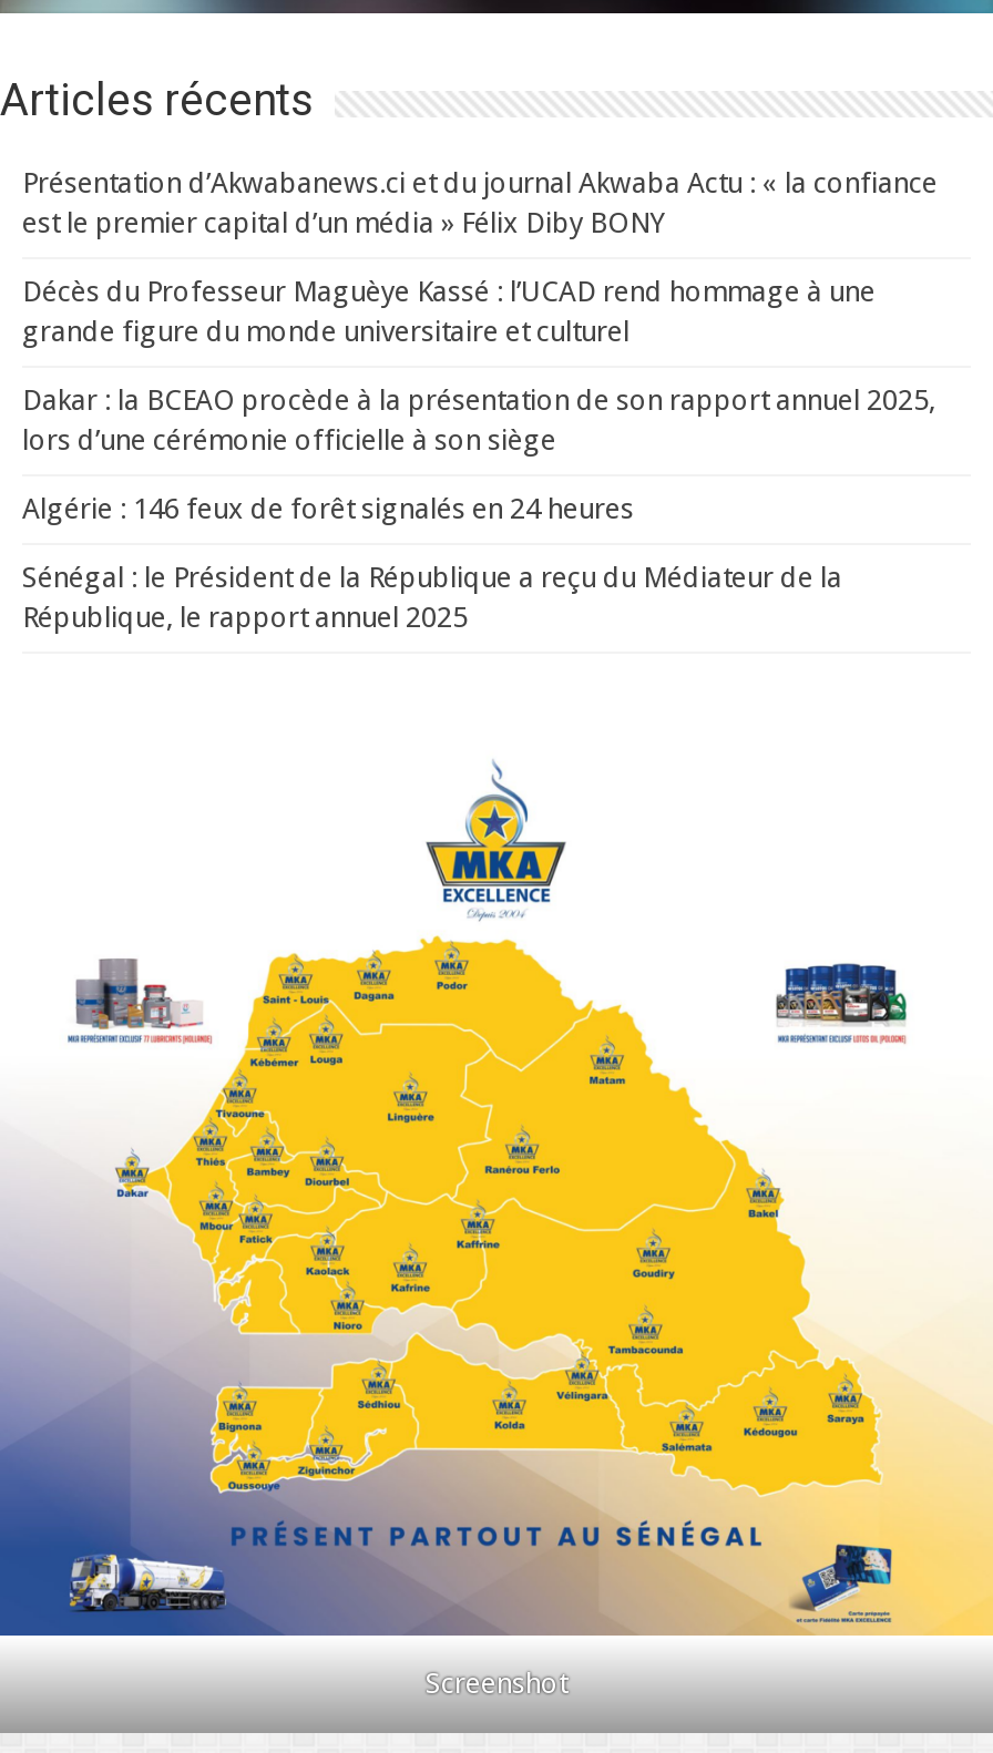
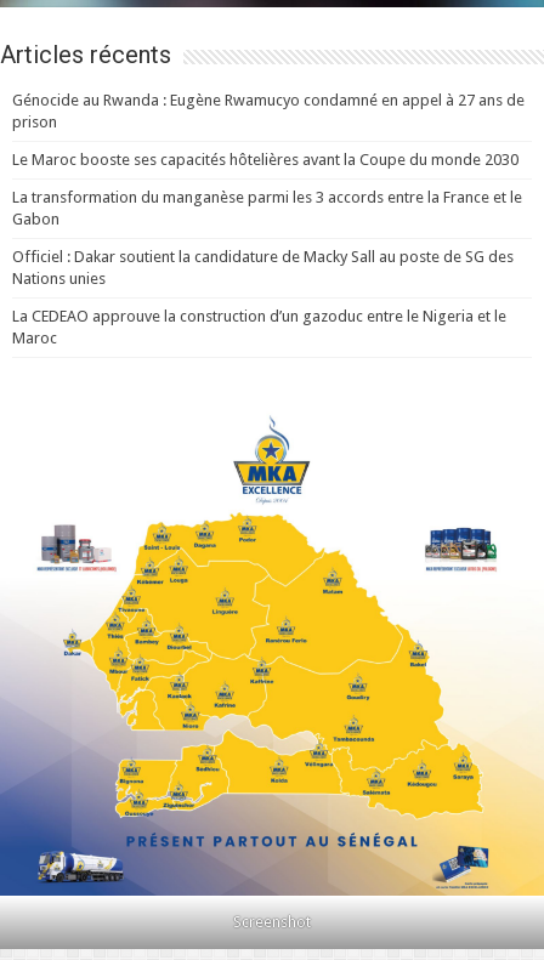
[22,167,938,240] Présentation d’Akwabanews.ci et du journal Akwaba Actu : « la confiance | est le premier capital d’un média » Félix Diby BONY -> [12,92,525,132] Génocide au Rwanda : Eugène Rwamucyo condamné en appel à 27 ans de | prison
[22,276,876,349] Décès du Professeur Maguèye Kassé : l’UCAD rend hommage à une | grande figure du monde universitaire et culturel -> [12,151,518,169] Le Maroc booste ses capacités hôtelières avant la Coupe du monde 2030
[22,384,935,457] Dakar : la BCEAO procède à la présentation de son rapport annuel 2025, | lors d’une cérémonie officielle à son siège -> [12,189,522,229] La transformation du manganèse parmi les 3 accords entre la France et le | Gabon
[22,493,634,526] Algérie : 146 feux de forêt signalés en 24 heures -> [12,248,514,288] Officiel : Dakar soutient la candidature de Macky Sall au poste de SG des | Nations unies
[22,562,842,635] Sénégal : le Président de la République a reçu du Médiateur de la | République, le rapport annuel 2025 -> [12,308,506,348] La CEDEAO approuve la construction d’un gazoduc entre le Nigeria et le | Maroc

